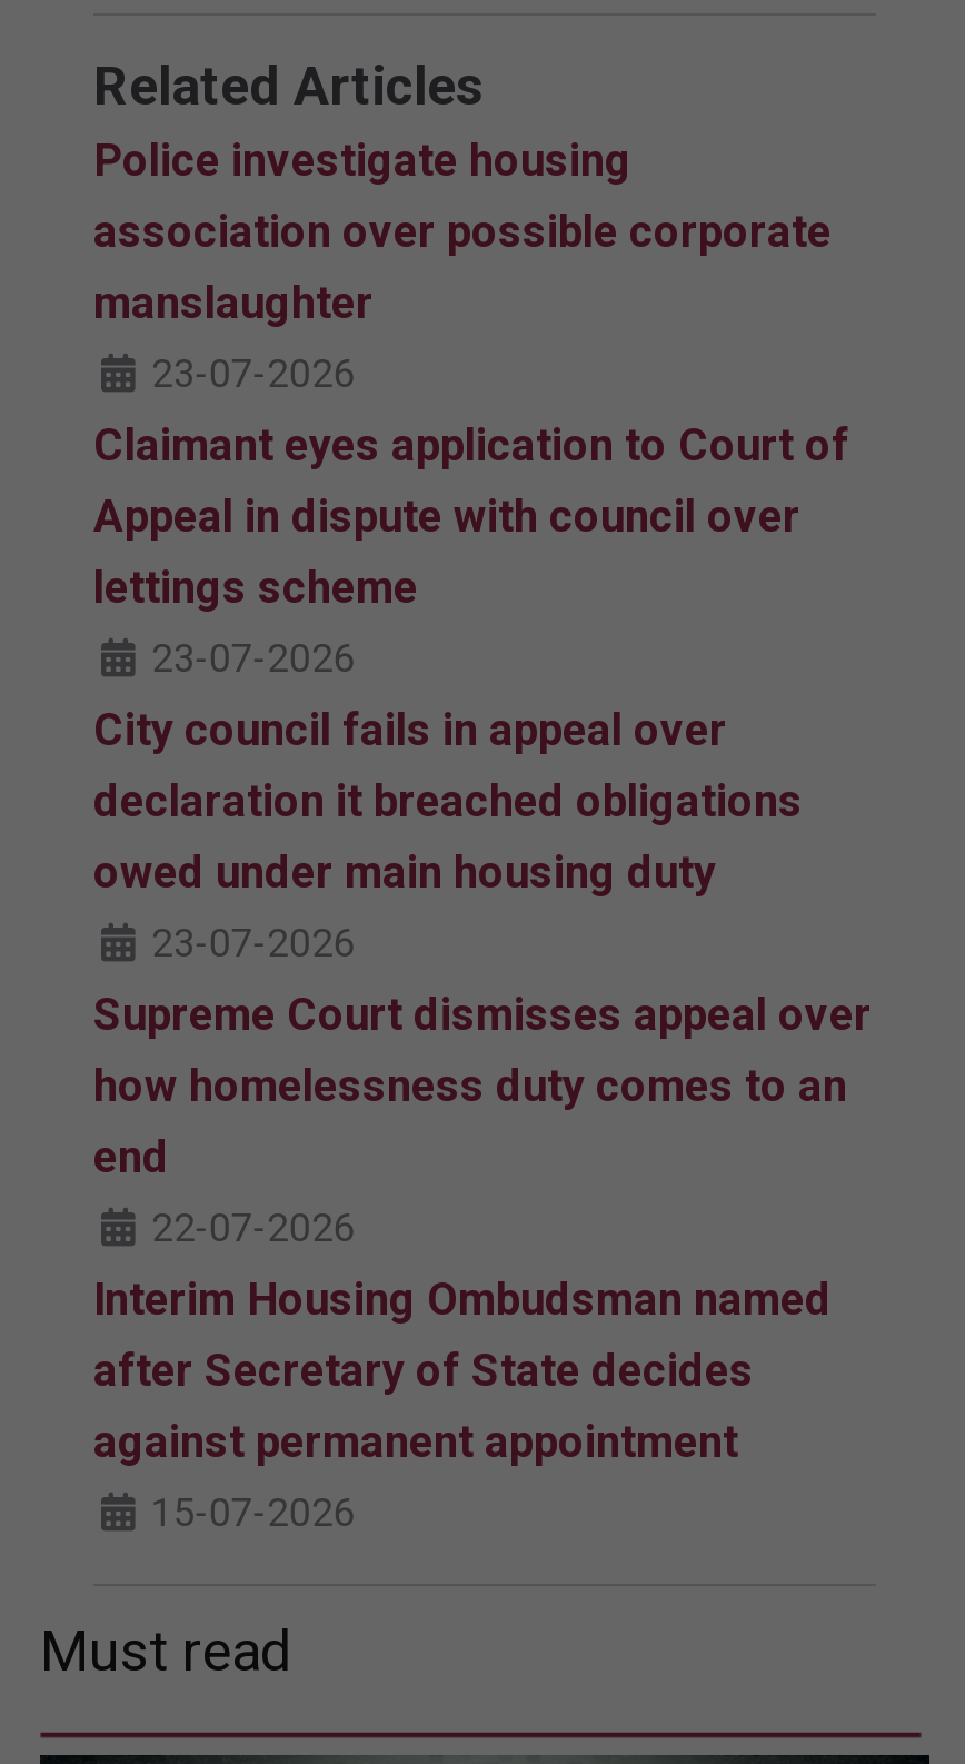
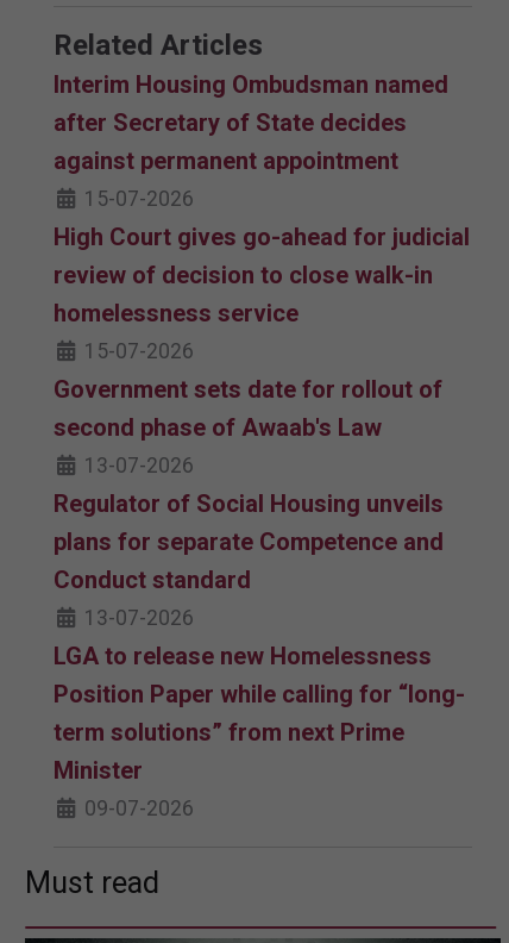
[93,134,872,1251] Police investigate housing | association over possible corporate | manslaughter | 23-07-2026 | Claimant eyes application to Court of | Appeal in dispute with council over | lettings scheme | 23-07-2026 | City council fails in appeal over | declaration it breached obligations | owed under main housing duty | 23-07-2026 | Supreme Court dismisses appeal over | how homelessness duty comes to an | end | 22-07-2026 -> none
moved [93,1273,832,1536] -> [54,71,448,211]: Interim Housing Ombudsman named | after Secretary of State decides | against permanent appointment | 15-07-2026
none -> [54,223,470,821] High Court gives go-ahead for judicial | review of decision to close walk-in | homelessness service | 15-07-2026 | Government sets date for rollout of | second phase of Awaab's Law | 13-07-2026 | Regulator of Social Housing unveils | plans for separate Competence and | Conduct standard | 13-07-2026 | LGA to release new Homelessness | Position Paper while calling for “long- | term solutions” from next Prime | Minister | 09-07-2026

